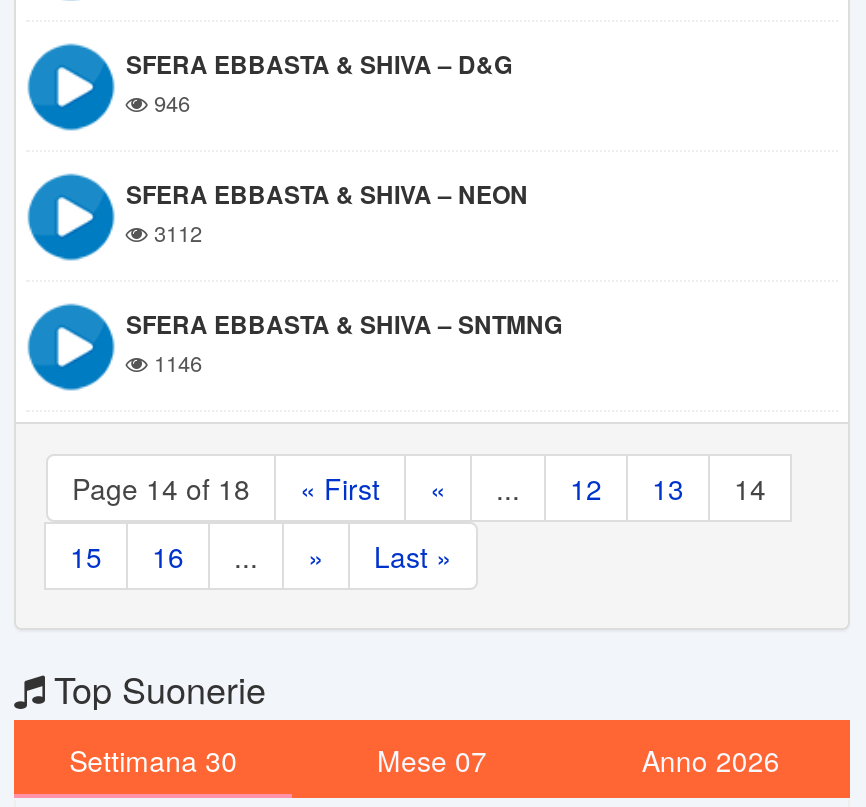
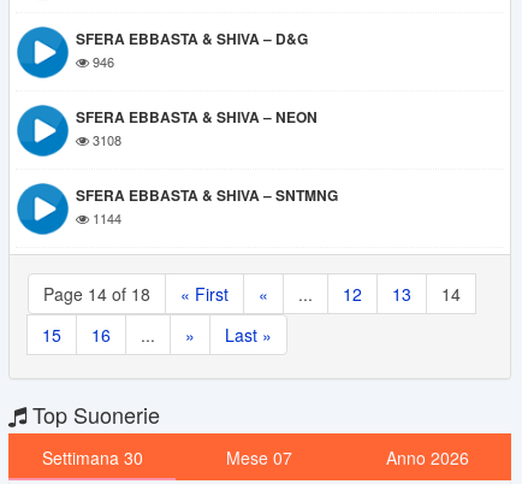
[148,216,202,248] 3112 -> [89,130,121,149] 3108
[148,346,202,378] 1146 -> [89,208,121,228] 1144

